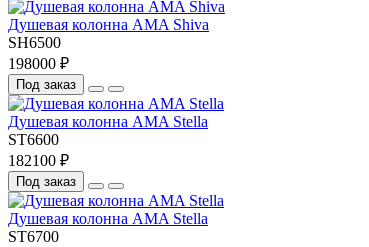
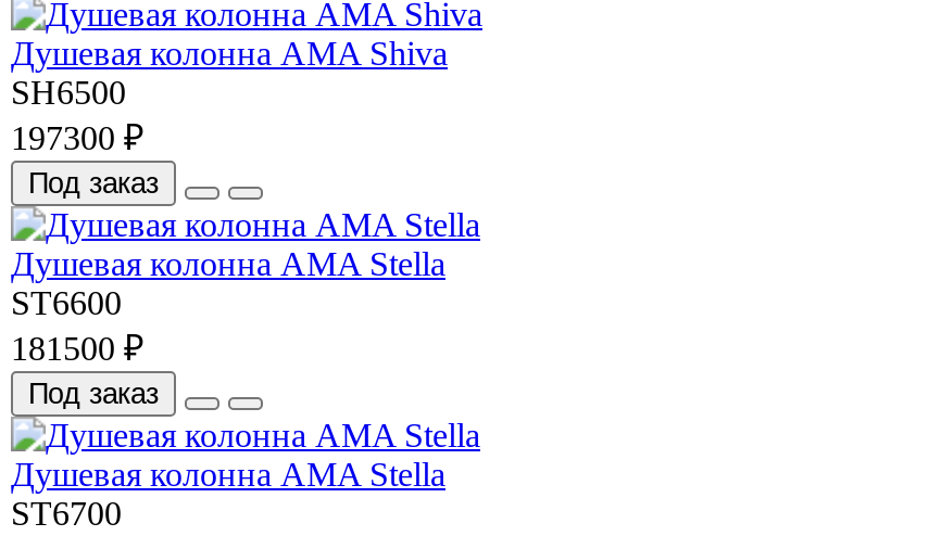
[8,55,69,72] 198000 ₽ -> [11,119,143,156] 197300 ₽
[8,152,69,169] 182100 ₽ -> [11,330,143,367] 181500 ₽

